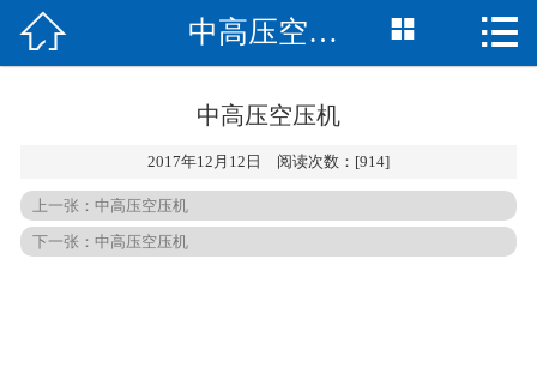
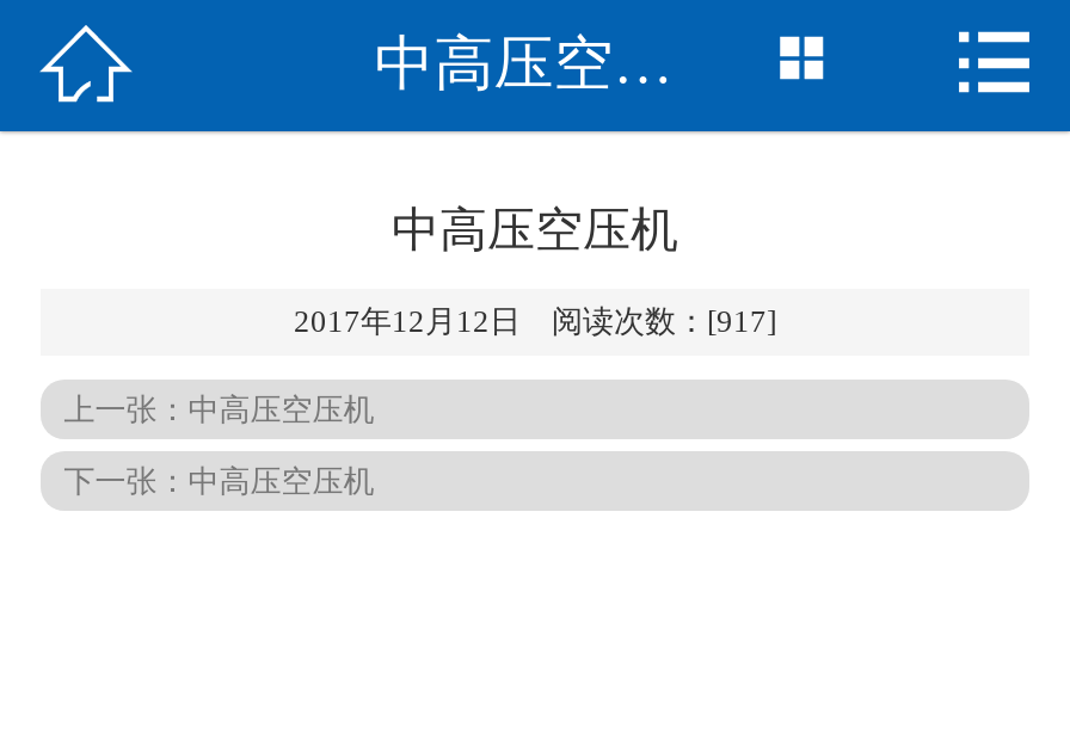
[147,152,390,170] 2017年12月12日 阅读次数：[914] -> [294,303,776,339] 2017年12月12日 阅读次数：[917]

